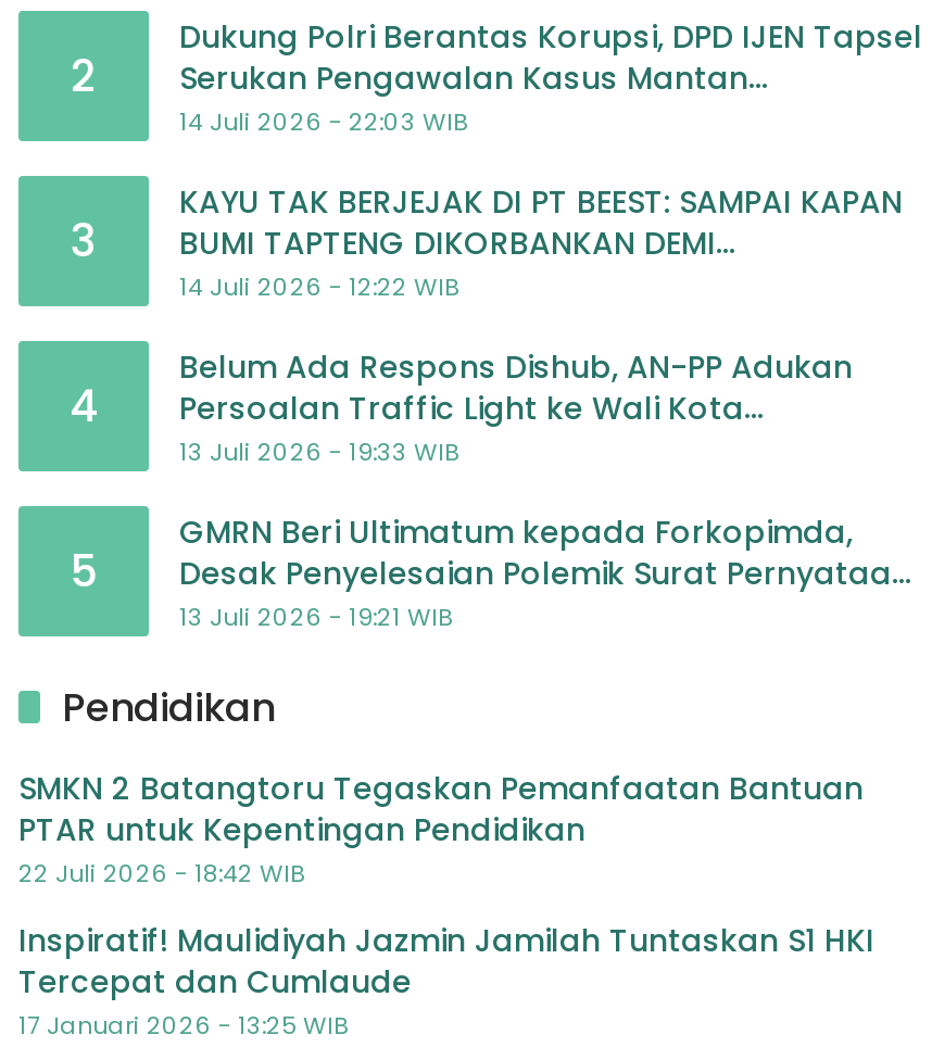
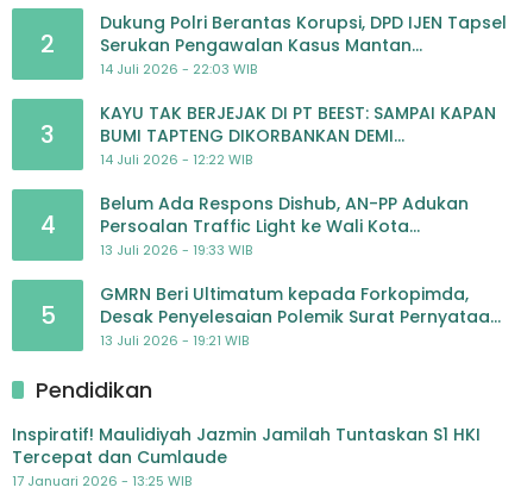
[18,766,864,890] SMKN 2 Batangtoru Tegaskan Pemanfaatan Bantuan | PTAR untuk Kepentingan Pendidikan | 22 Juli 2026 - 18:42 WIB -> none

